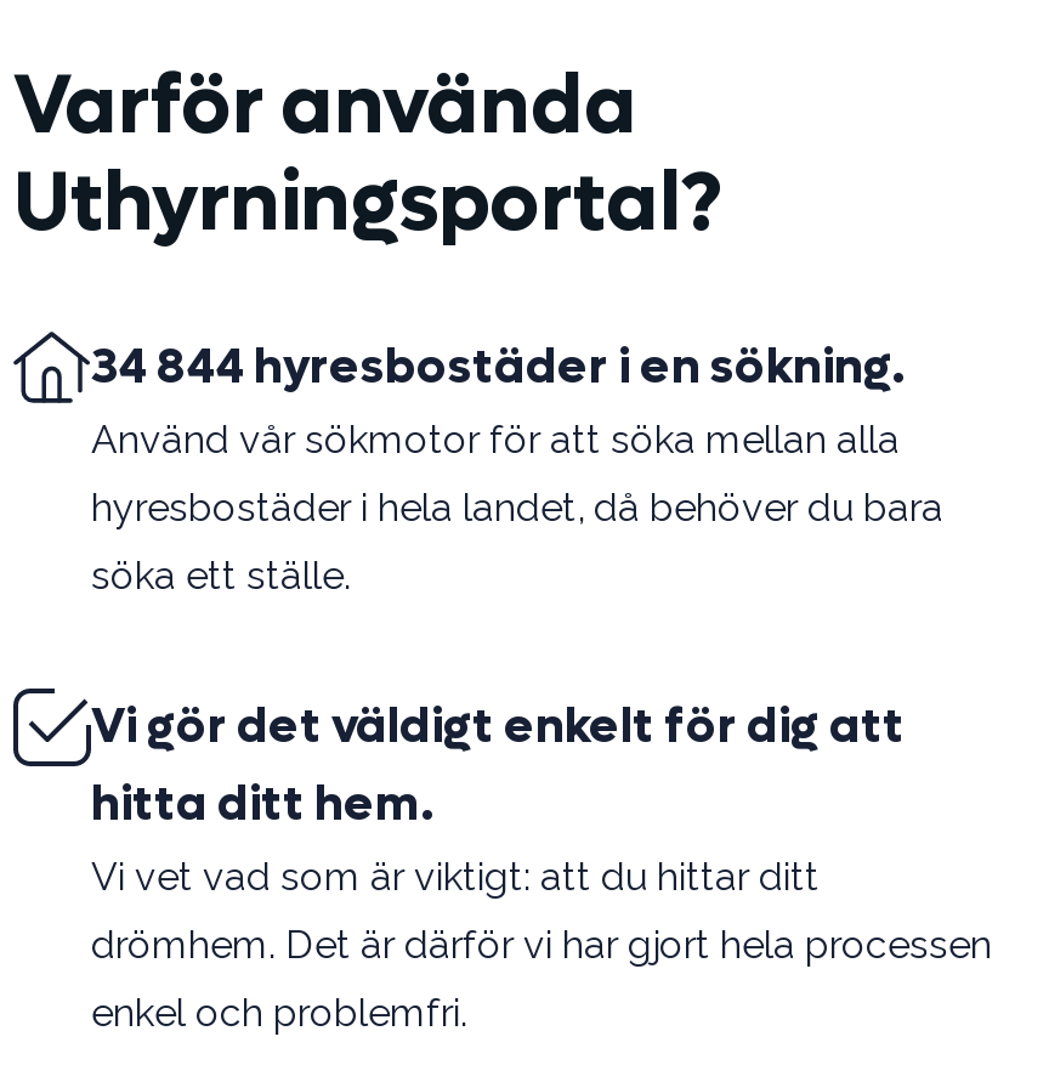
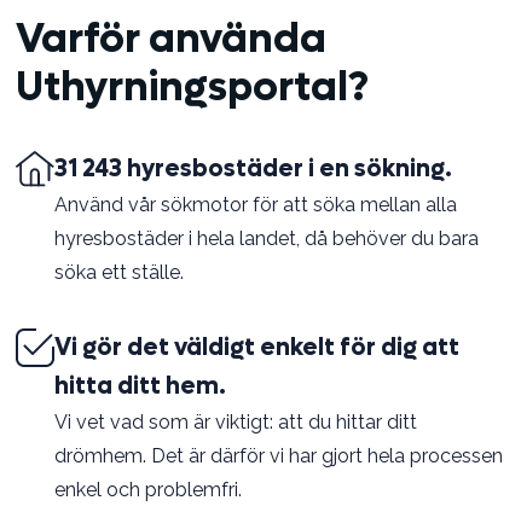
[91,336,907,400] 34 844 hyresbostäder i en sökning. -> [54,153,452,185] 31 243 hyresbostäder i en sökning.

